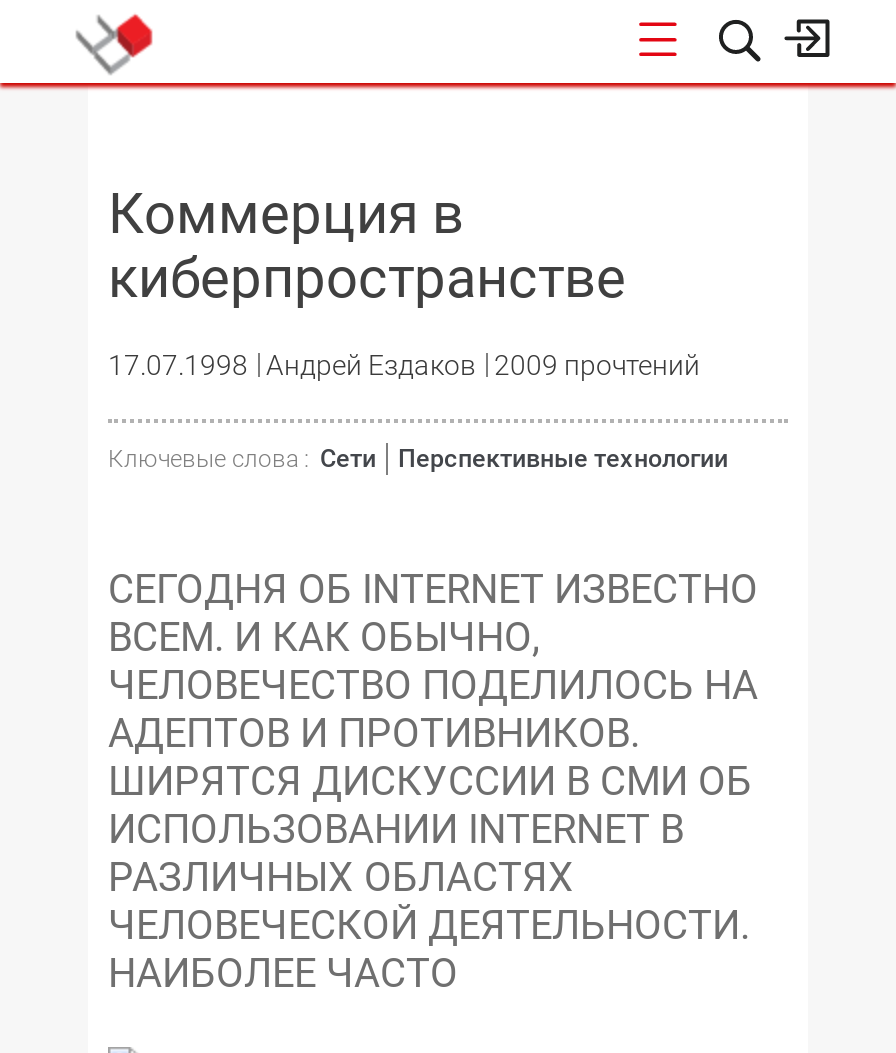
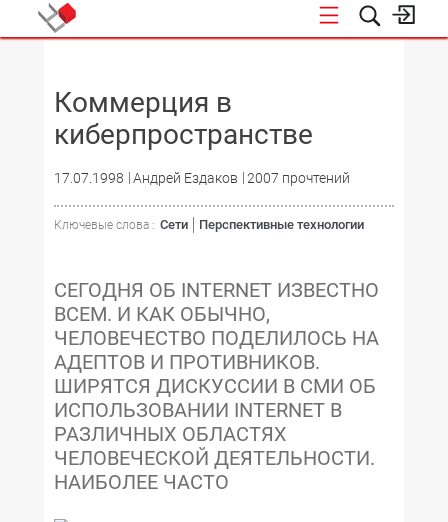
[108,349,700,381] 17.07.1998 Андрей Ездаков 2009 прочтений -> [54,170,350,186] 17.07.1998 Андрей Ездаков 2007 прочтений

